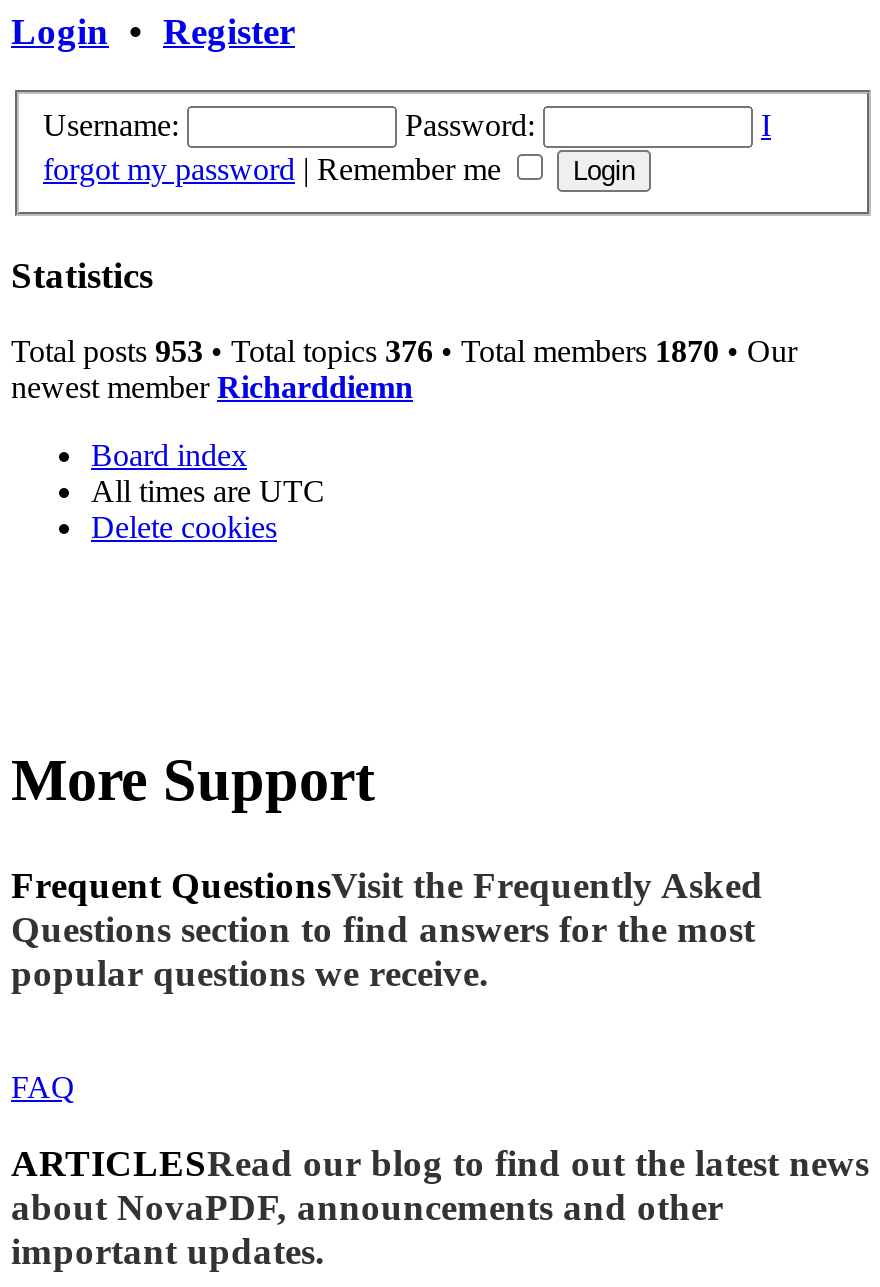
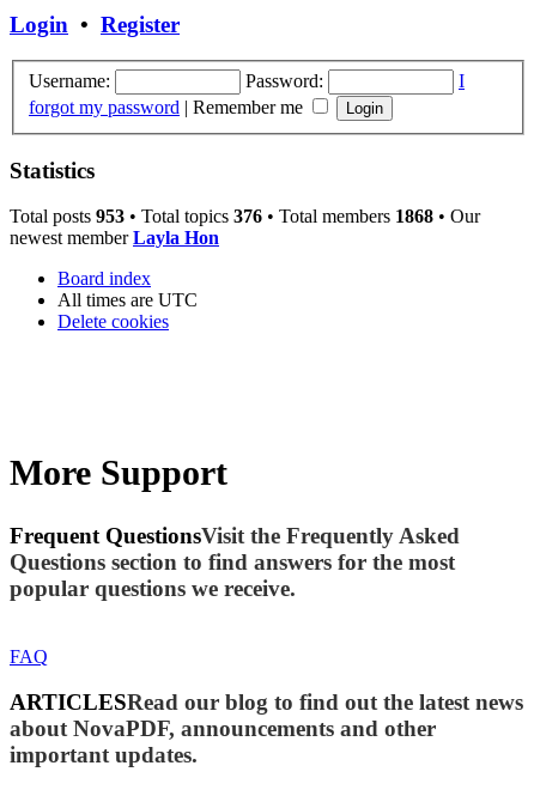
[11,335,797,405] Total posts 953 • Total topics 376 • Total members 1870 • Our | newest member Richarddiemn -> [10,206,480,248] Total posts 953 • Total topics 376 • Total members 1868 • Our | newest member Layla Hon

